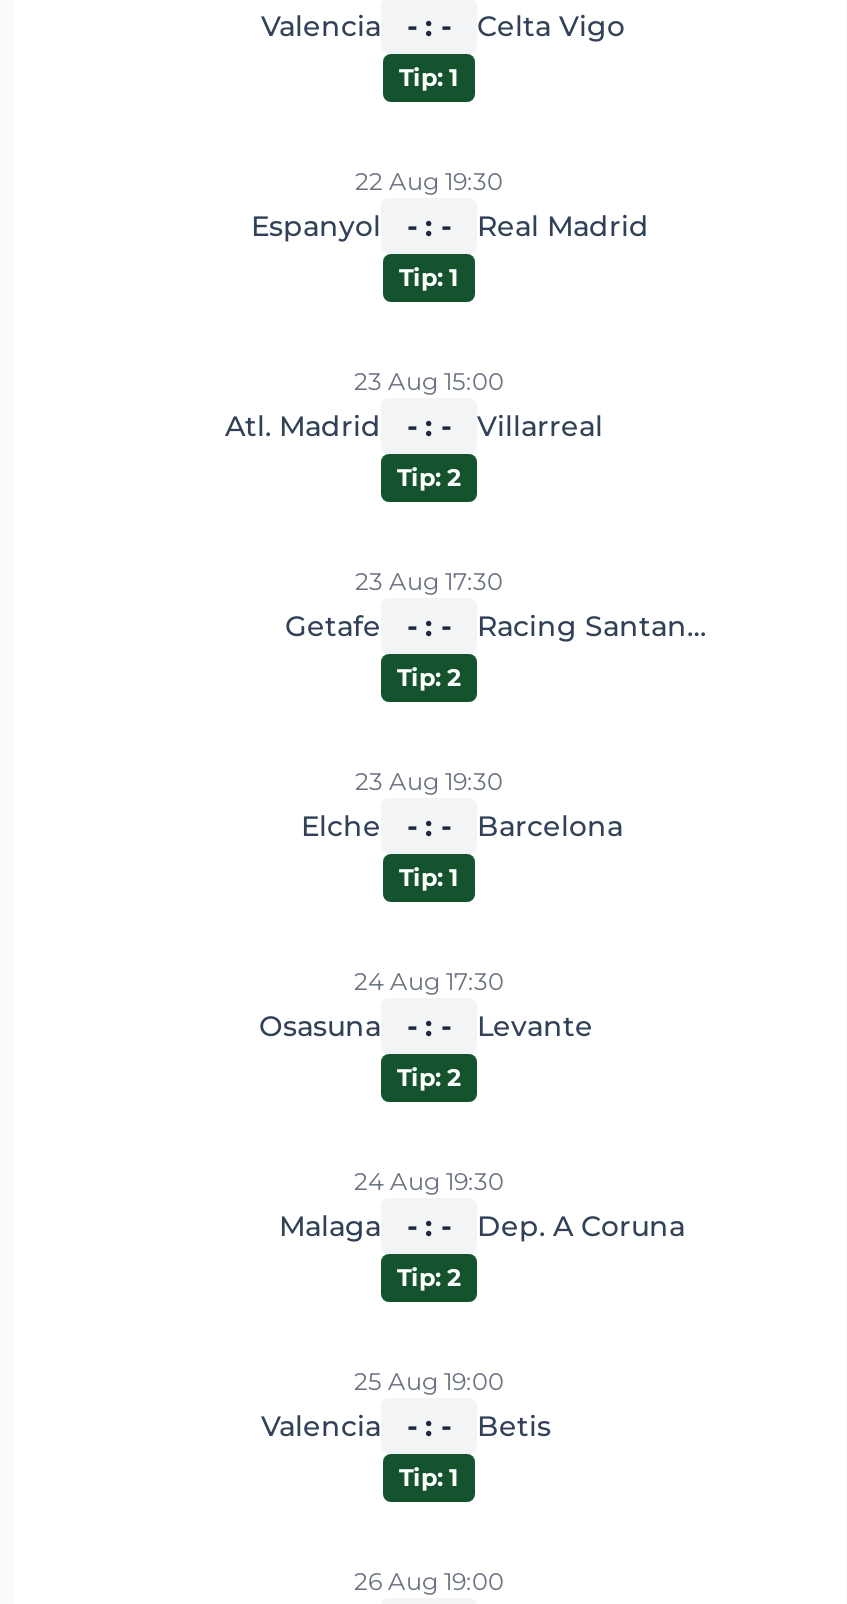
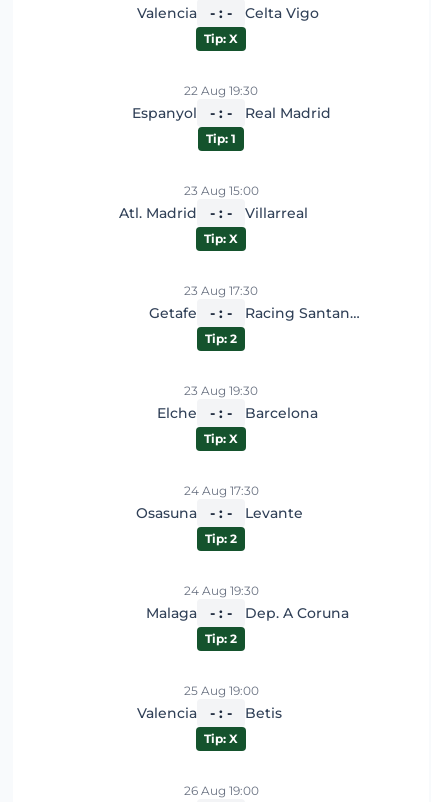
[399,62,459,92] Tip: 1 -> [204,31,238,46] Tip: X
[397,462,461,492] Tip: 2 -> [204,231,238,246] Tip: X
[399,862,459,892] Tip: 1 -> [204,431,238,446] Tip: X
[399,1462,459,1492] Tip: 1 -> [204,731,238,746] Tip: X

